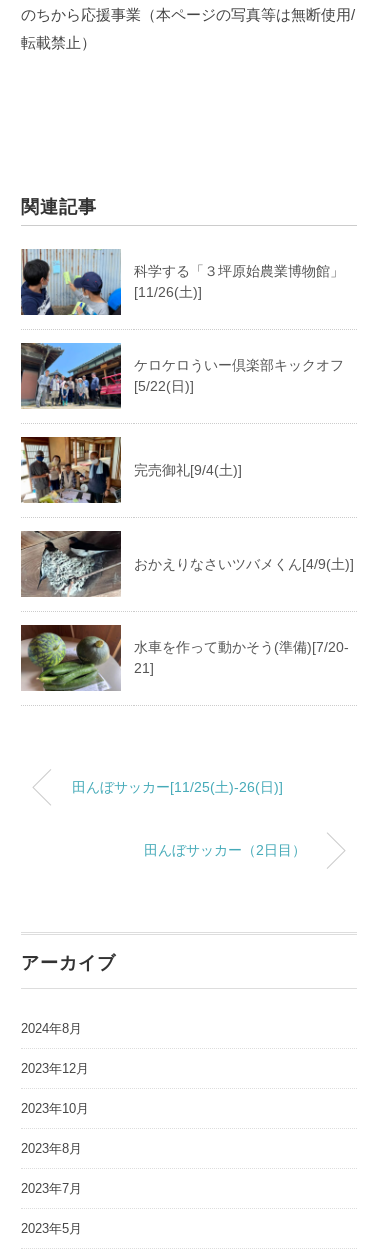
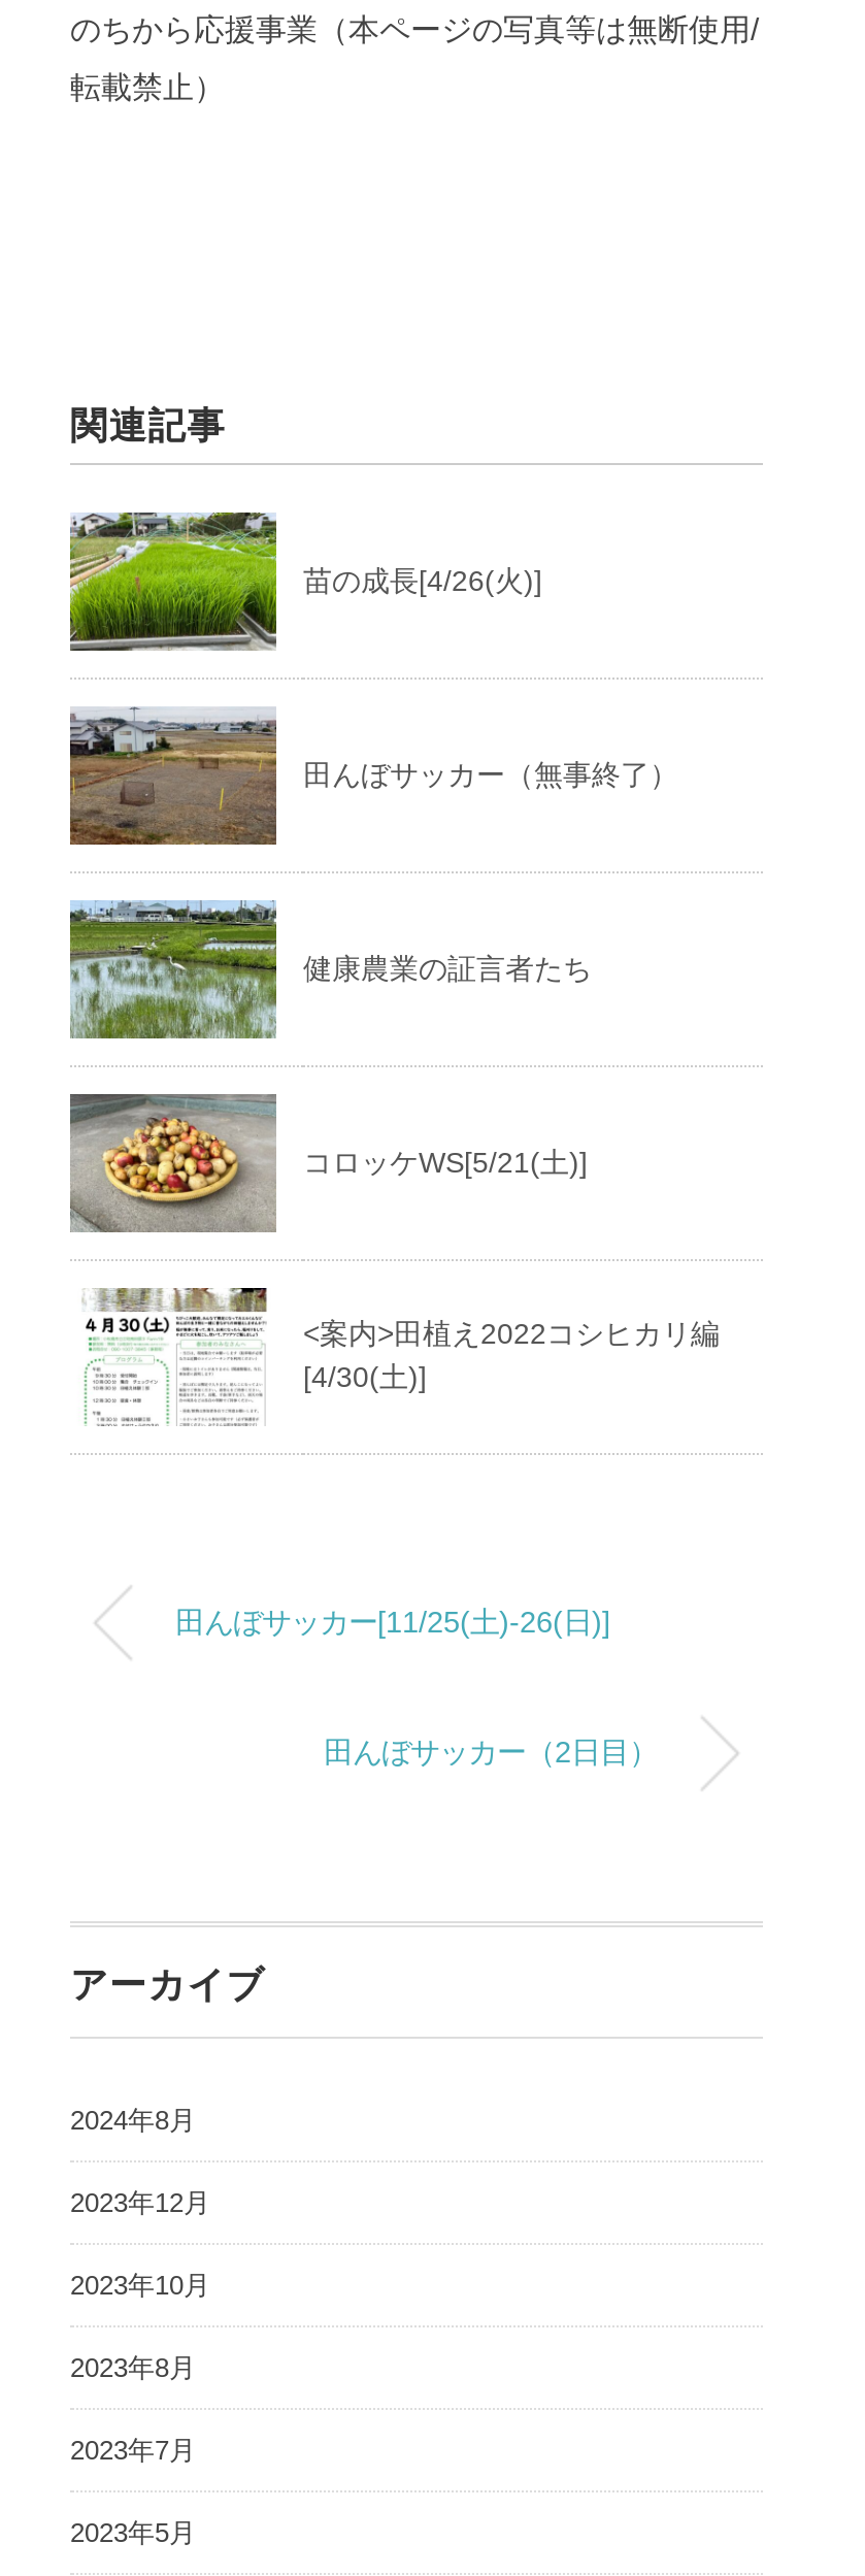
[20,249,344,316] [image] | 科学する「３坪原始農業博物館」 | [11/26(土)] -> [68,509,542,654] [image] | 苗の成長[4/26(火)]
[20,342,344,409] [image] | ケロケロういー倶楽部キックオフ | [5/22(日)] -> [68,705,678,846] [image] | 田んぼサッカー（無事終了）
[20,436,242,504] [image] | 完売御礼[9/4(土)] -> [68,899,592,1039] [image] | 健康農業の証言者たち
[21,530,354,596] [image] | おかえりなさいツバメくん[4/9(土)] -> [70,1093,588,1233] [image] | コロッケWS[5/21(土)]
[20,624,349,692] [image] | 水車を作って動かそう(準備)[7/20- | 21] -> [70,1285,720,1425] [image] | <案内>田植え2022コシヒカリ編 | [4/30(土)]

